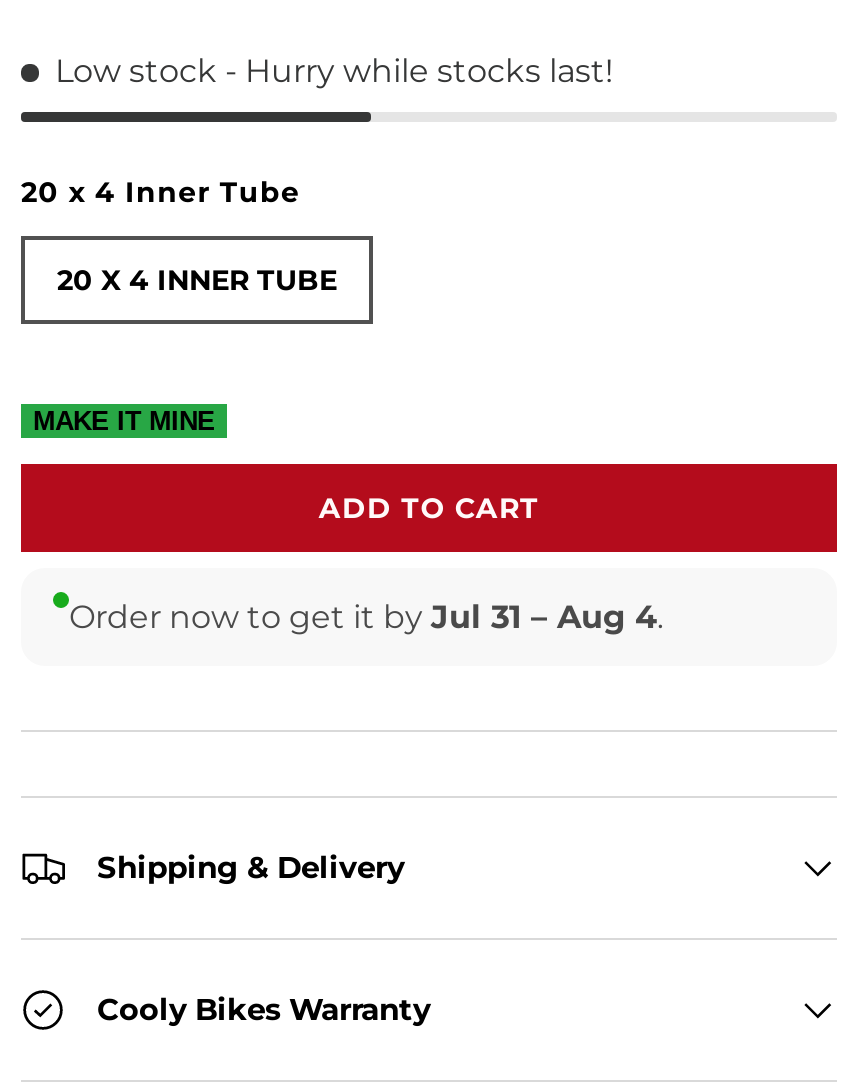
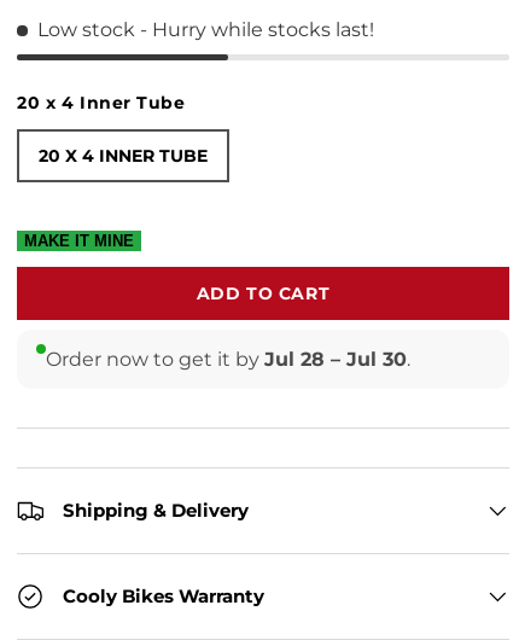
[69,599,663,637] Order now to get it by Jul 31 – Aug 4. -> [46,348,410,371] Order now to get it by Jul 28 – Jul 30.

